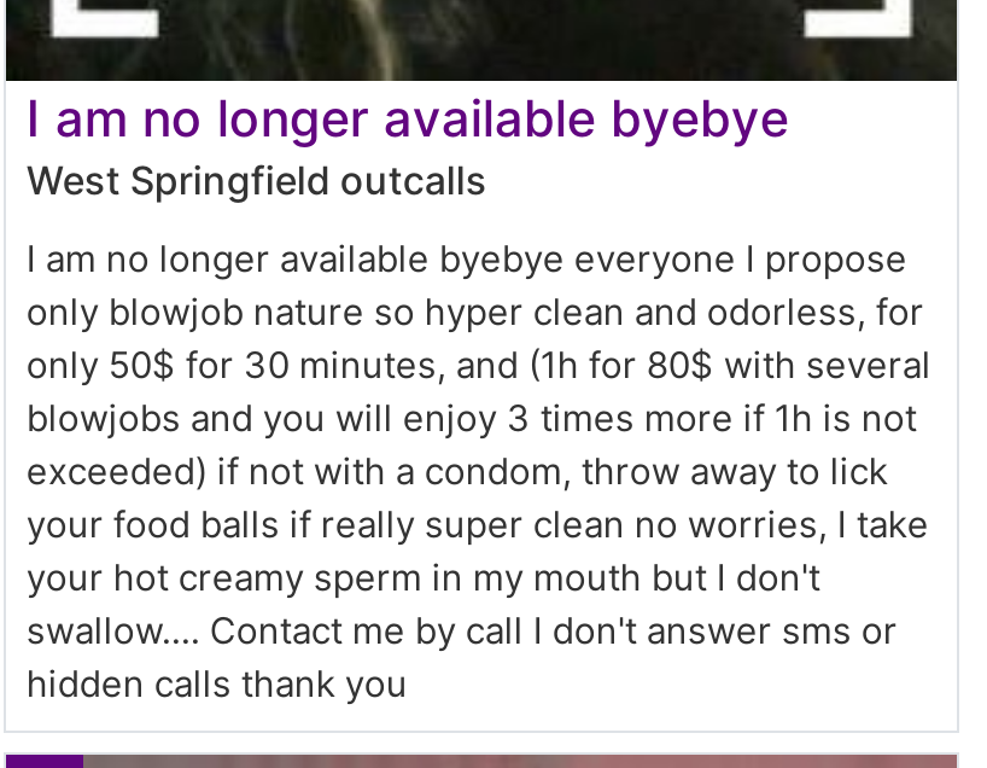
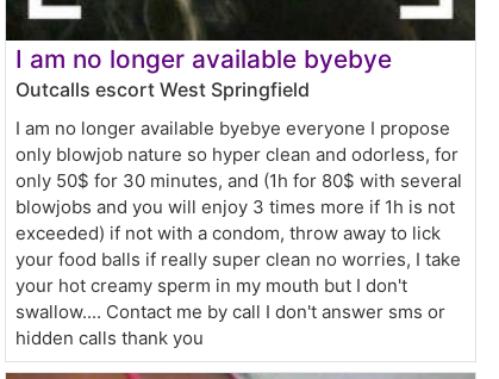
[26,156,487,204] West Springfield outcalls -> [16,77,310,101] Outcalls escort West Springfield

